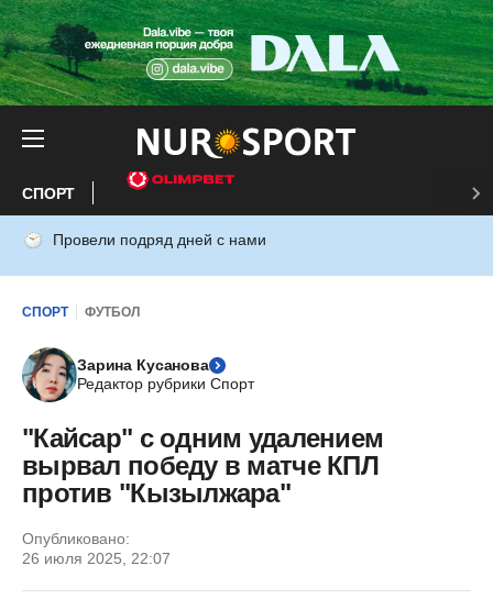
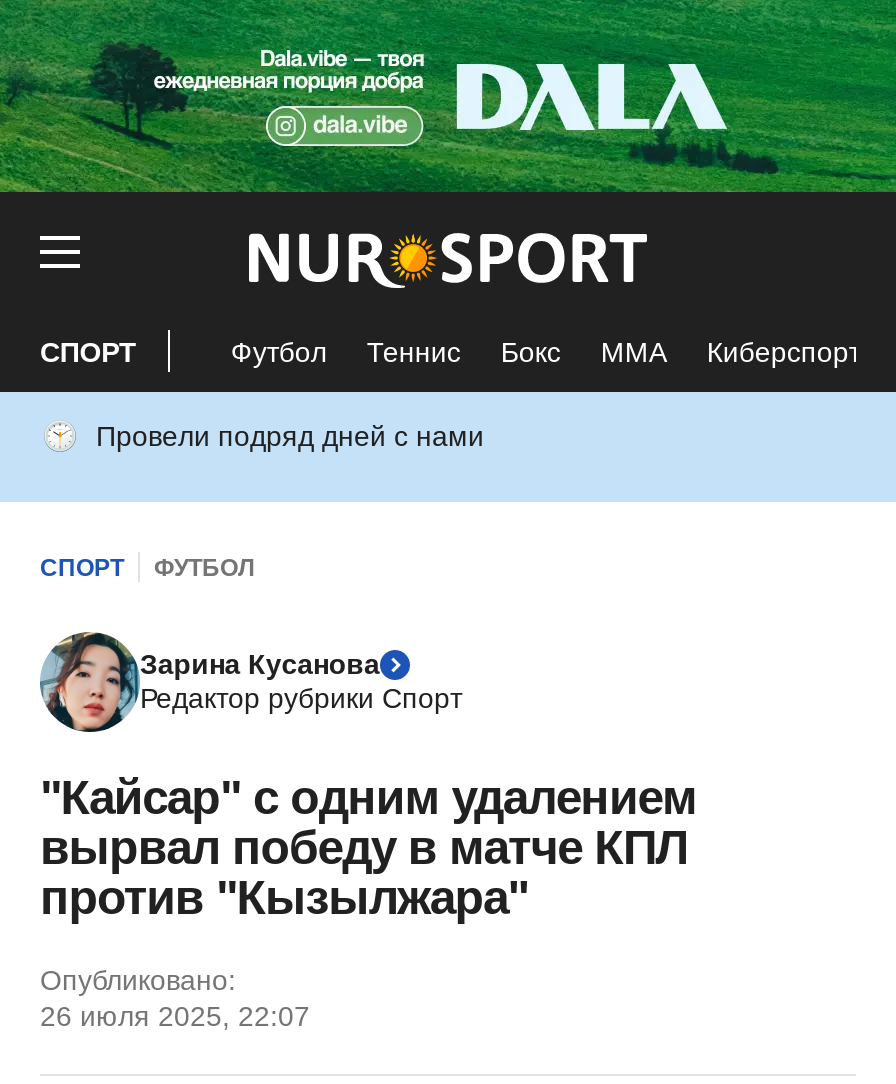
none -> [231,335,861,367] Футбол | Теннис | Бокс | ММА | Киберспорт

